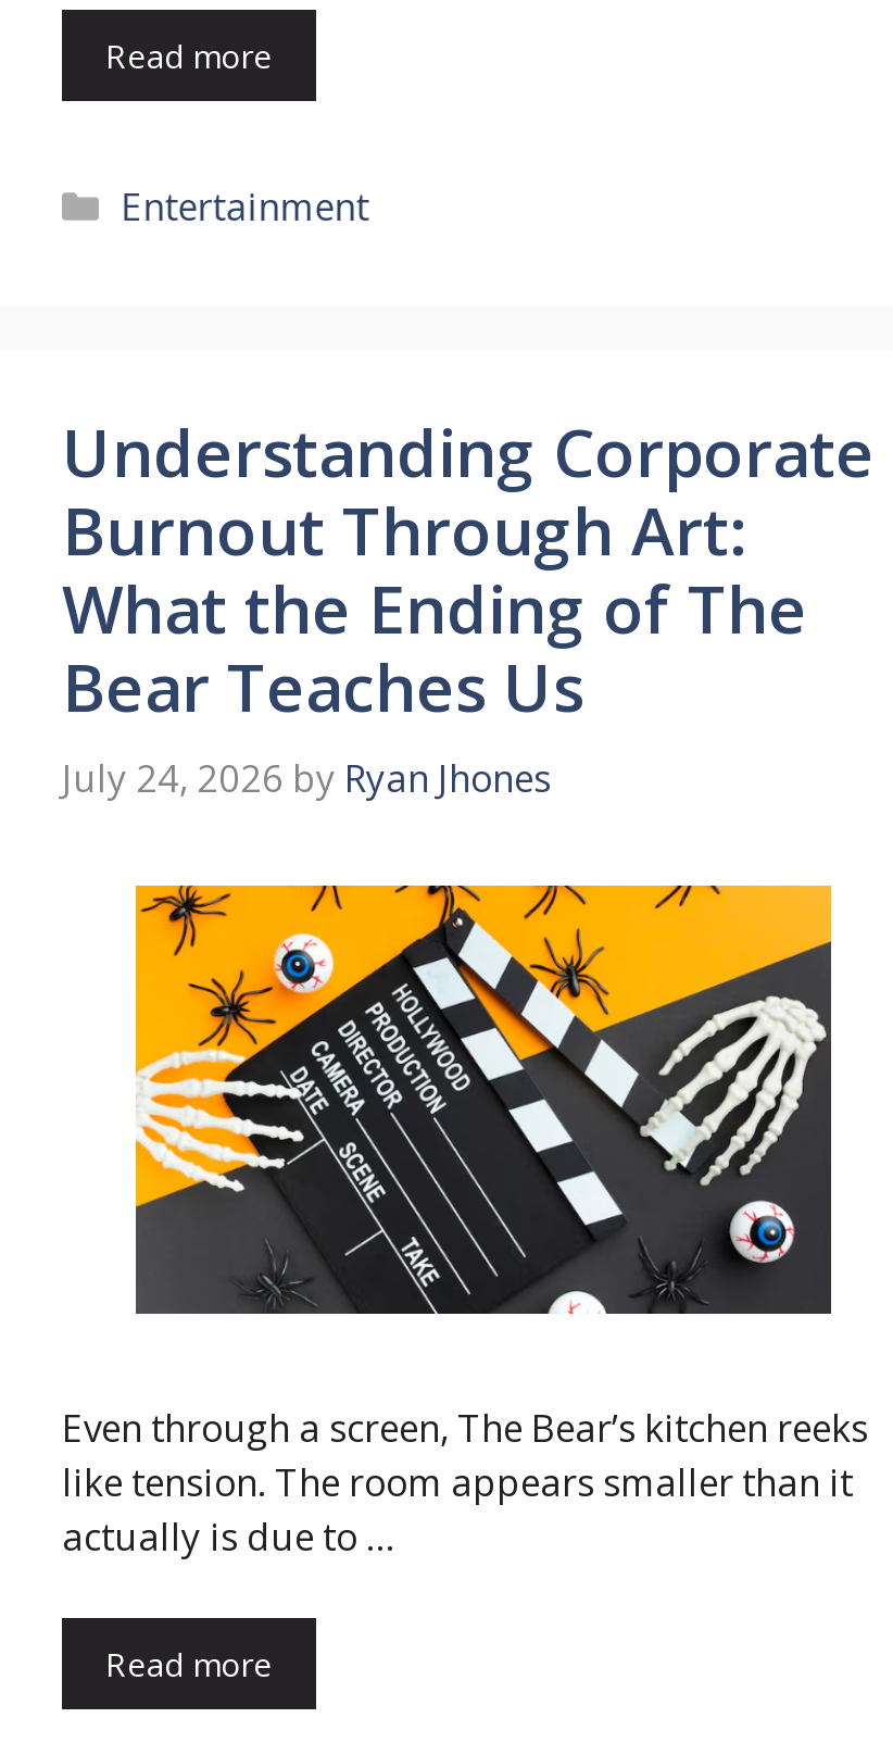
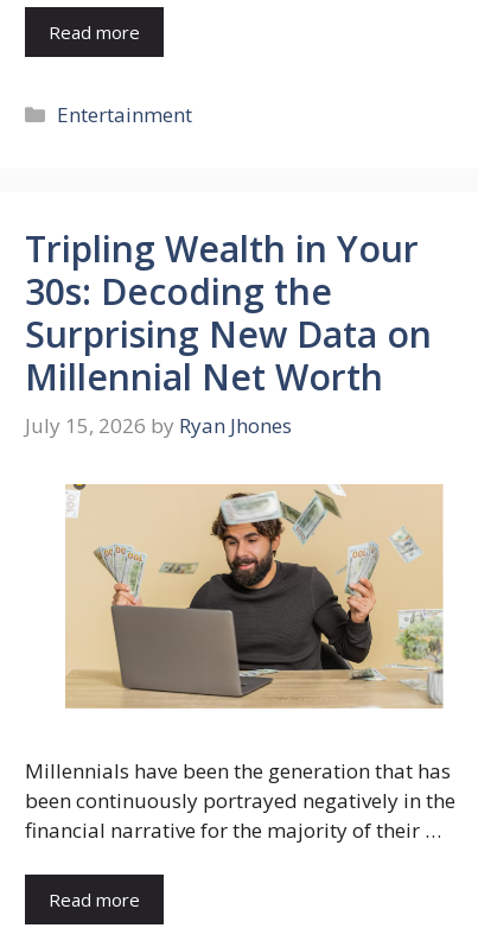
[62,409,875,803] Understanding Corporate | Burnout Through Art: | What the Ending of The | Bear Teaches Us | July 24, 2026 by Ryan Jhones -> [25,224,432,439] Tripling Wealth in Your | 30s: Decoding the | Surprising New Data on | Millennial Net Worth | July 15, 2026 by Ryan Jhones
[134,883,833,1316] [image] -> [65,483,445,708] [image]
[62,1403,868,1562] Even through a screen, The Bear’s kitchen reeks | like tension. The room appears smaller than it | actually is due to … -> [25,757,455,844] Millennials have been the generation that has | been continuously portrayed negatively in the | financial narrative for the majority of their …

